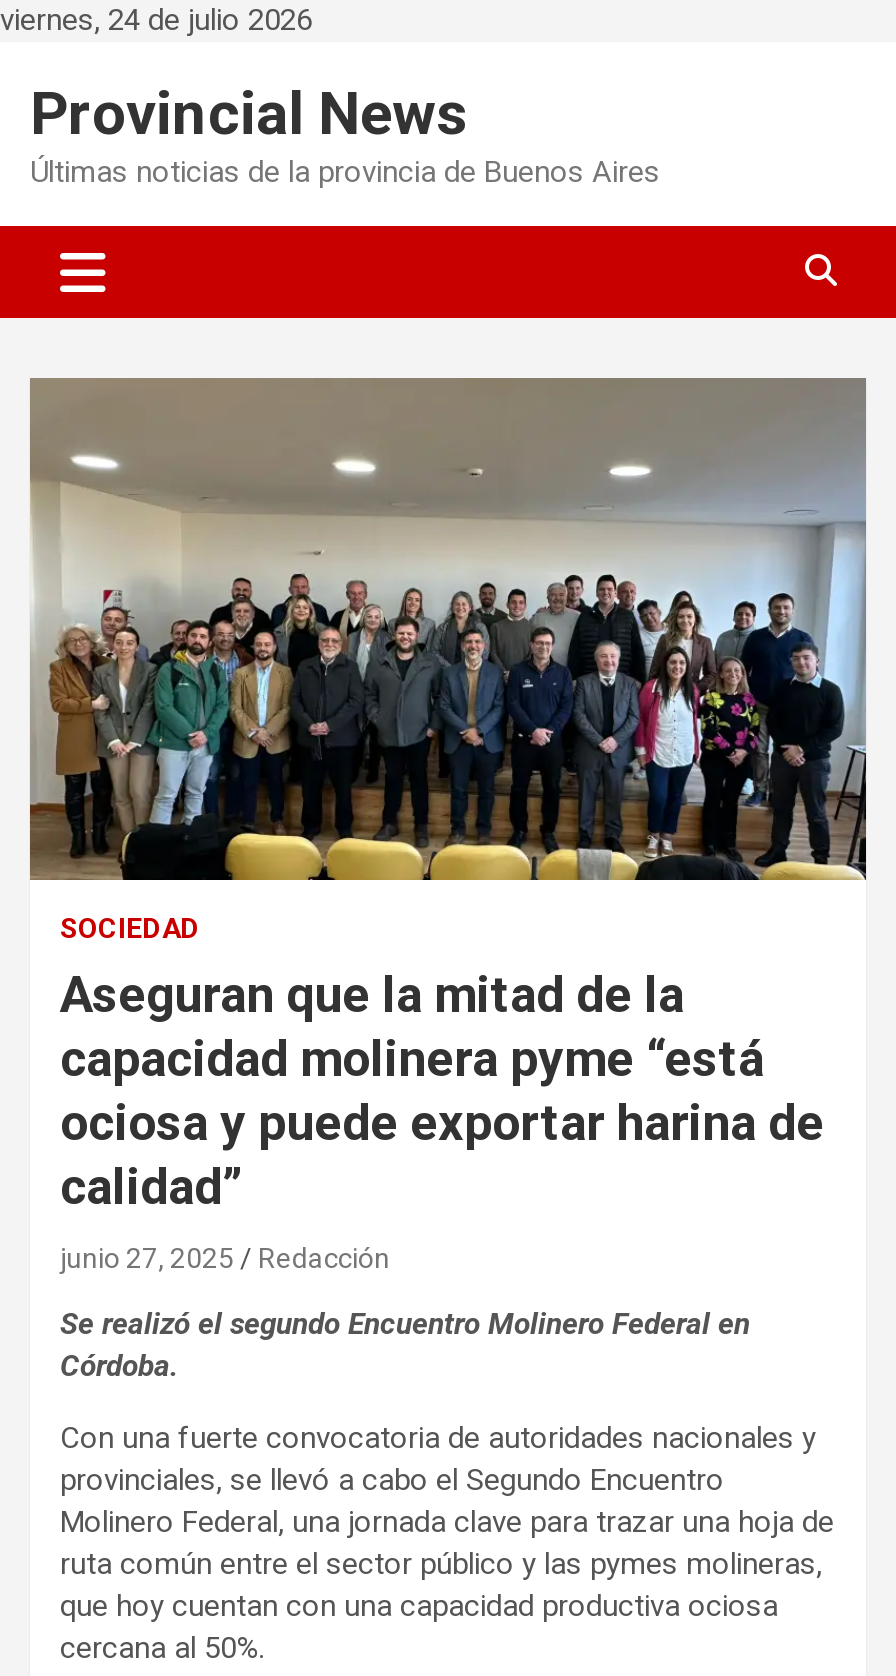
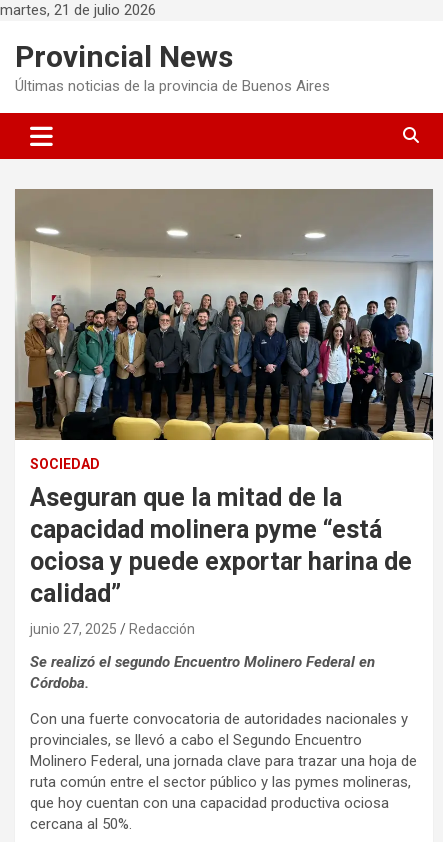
[0,2,312,38] viernes, 24 de julio 2026 -> [0,1,156,19] martes, 21 de julio 2026

